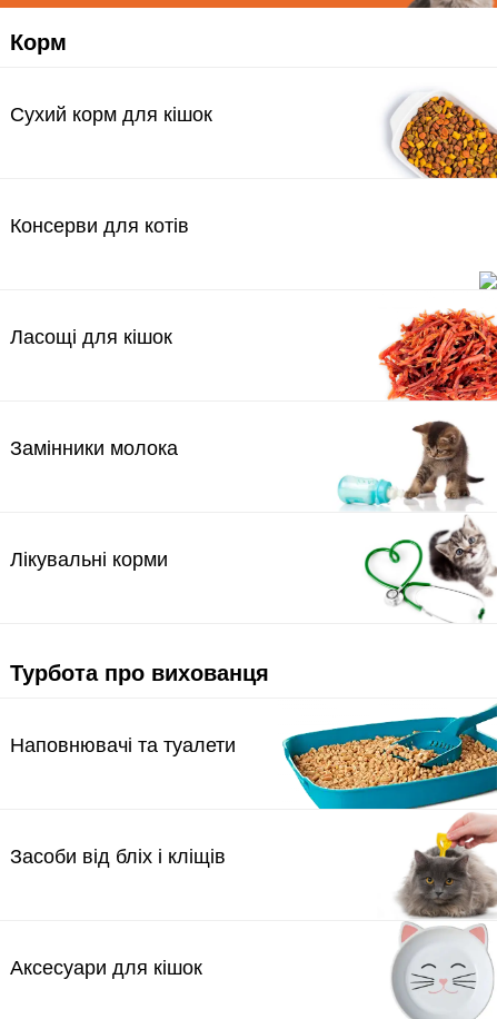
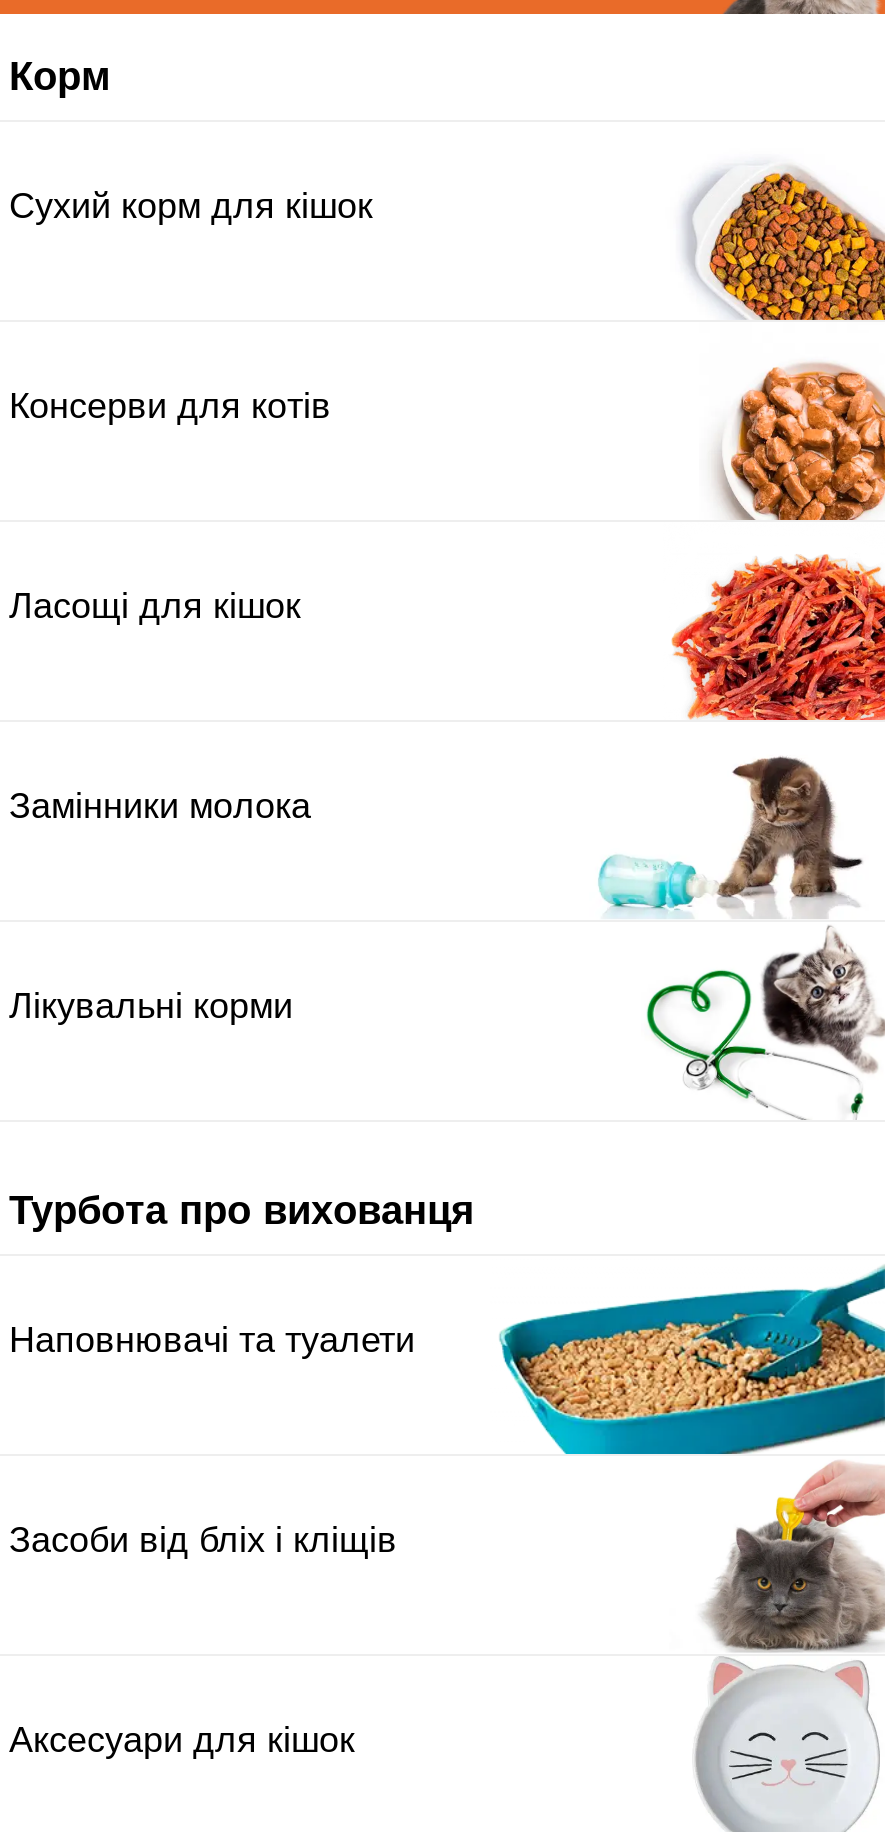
none -> [715,362,879,522] [image]

